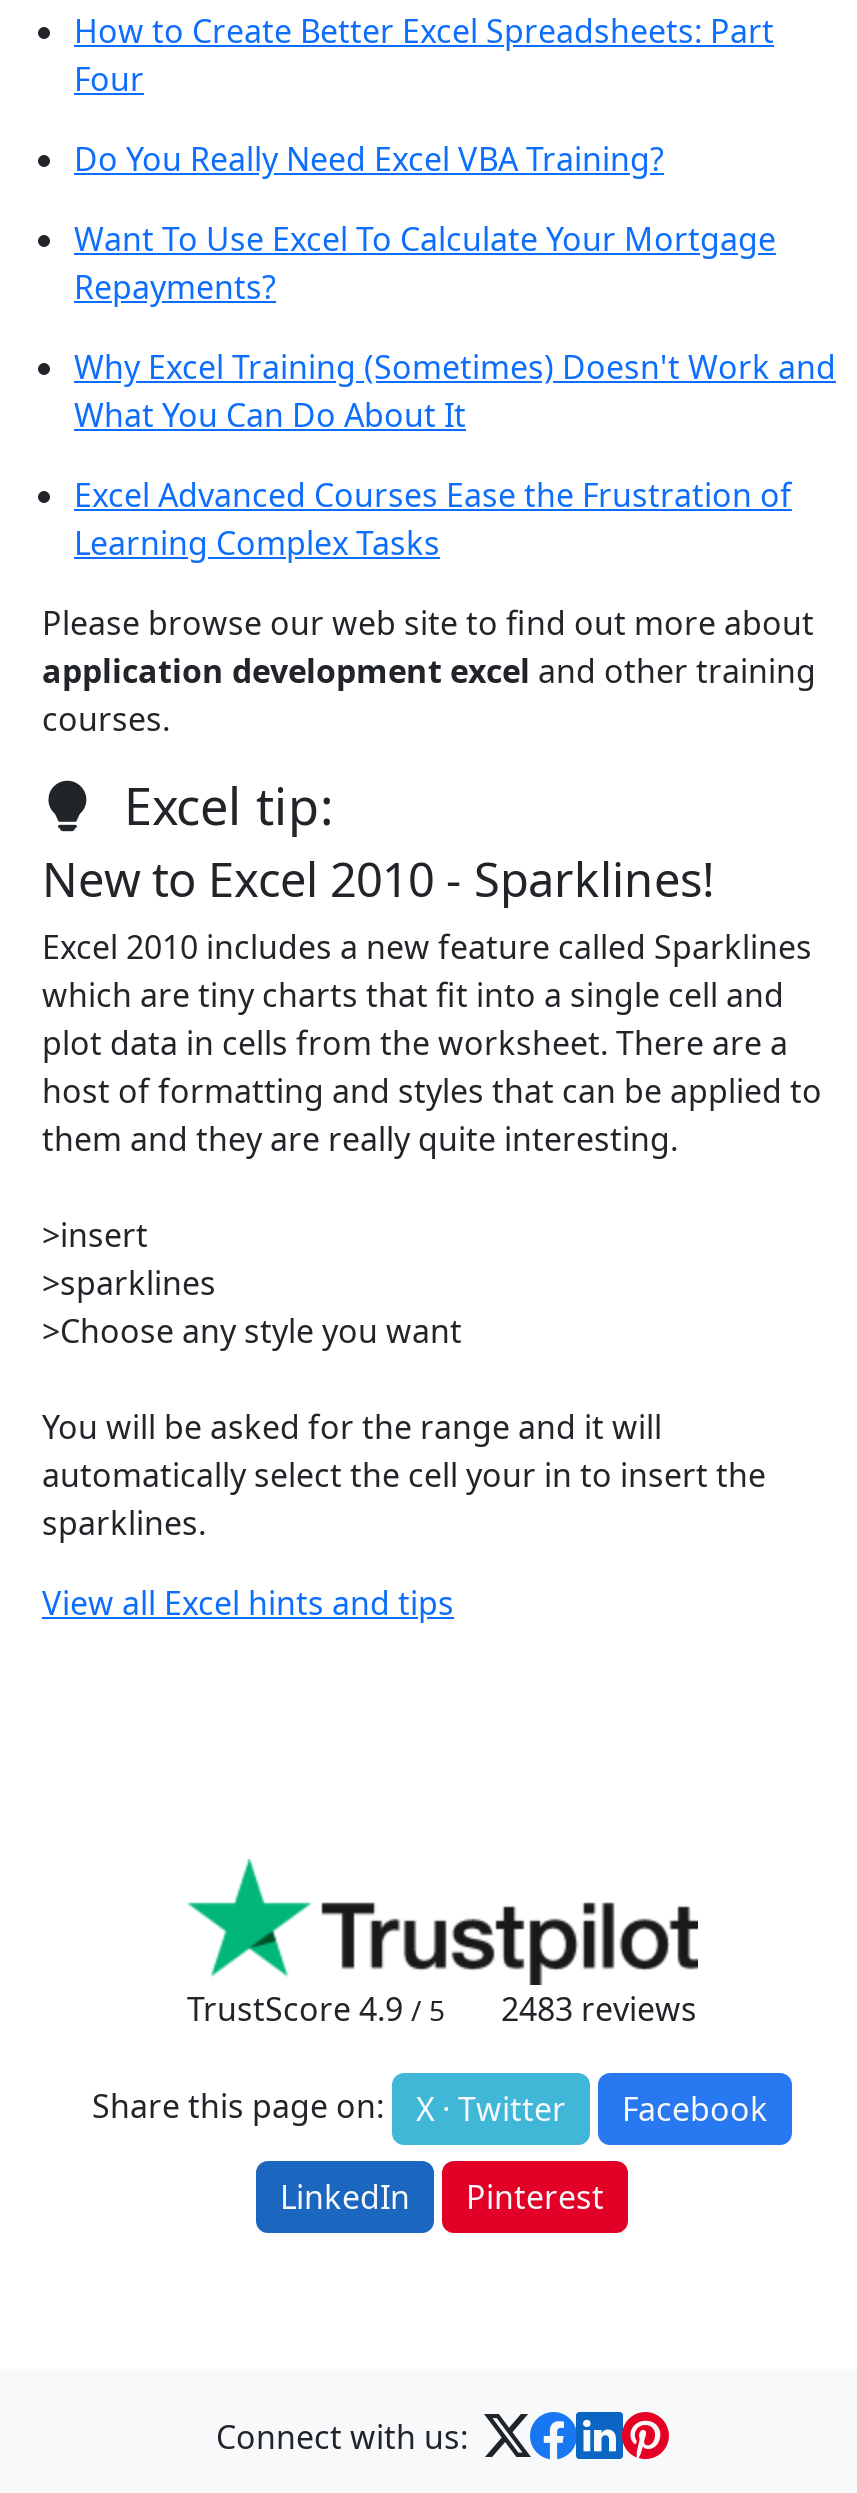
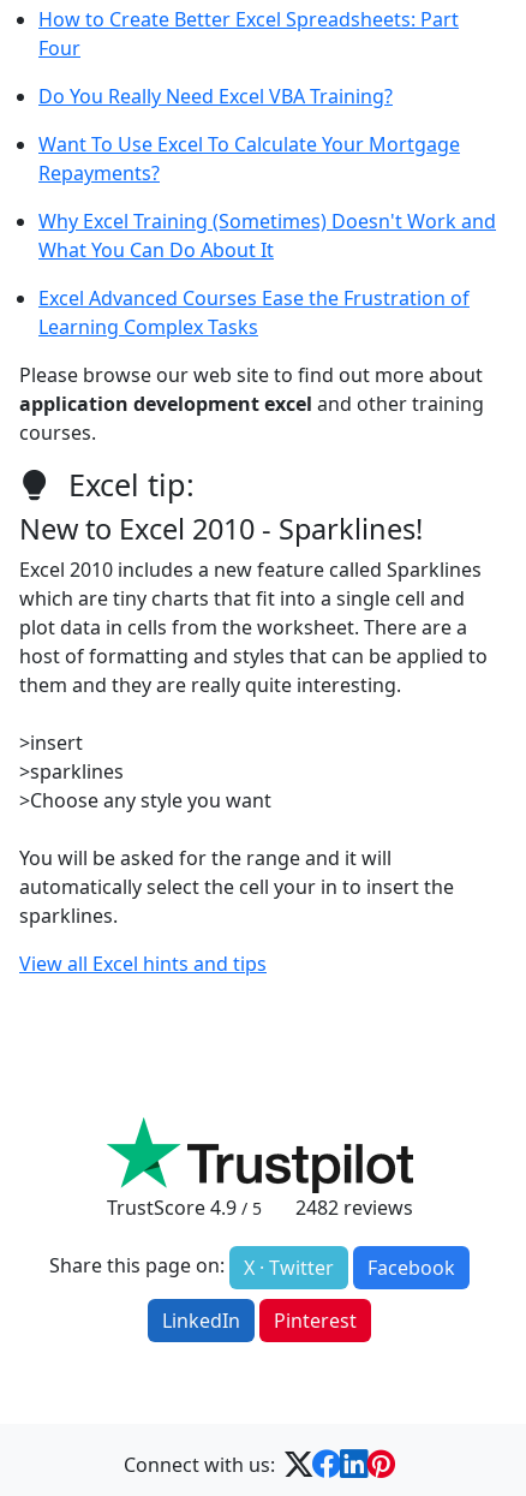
[187,1987,697,2031] TrustScore 4.9 / 5 2483 reviews -> [106,1194,413,1221] TrustScore 4.9 / 5 2482 reviews

